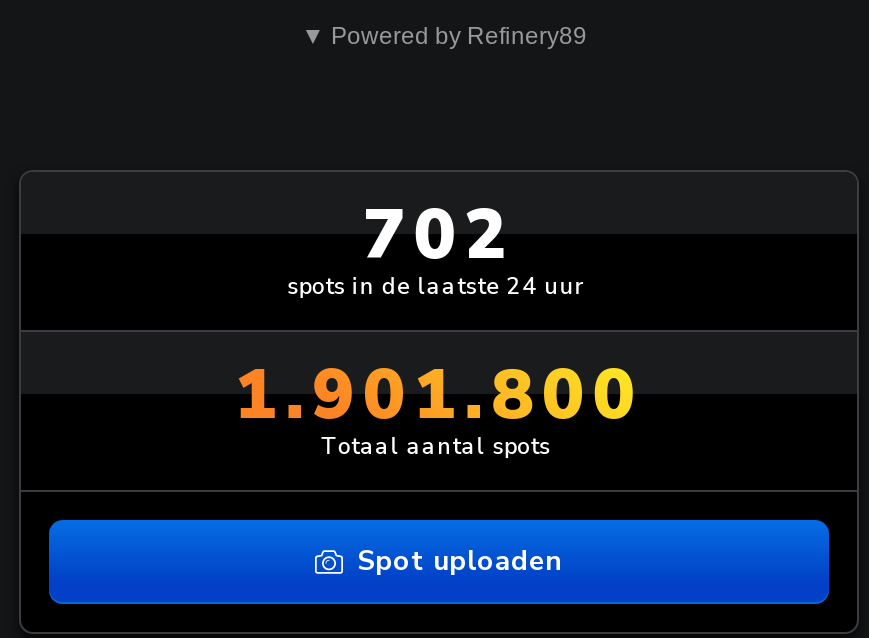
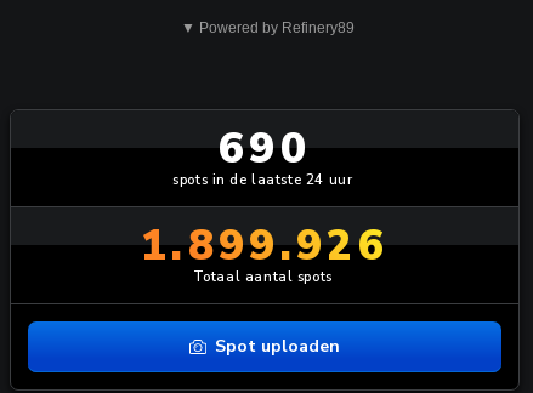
[363,188,515,282] 702 -> [218,120,311,177] 690
[235,348,643,442] 1.901.800 -> [141,217,389,274] 1.899.926

